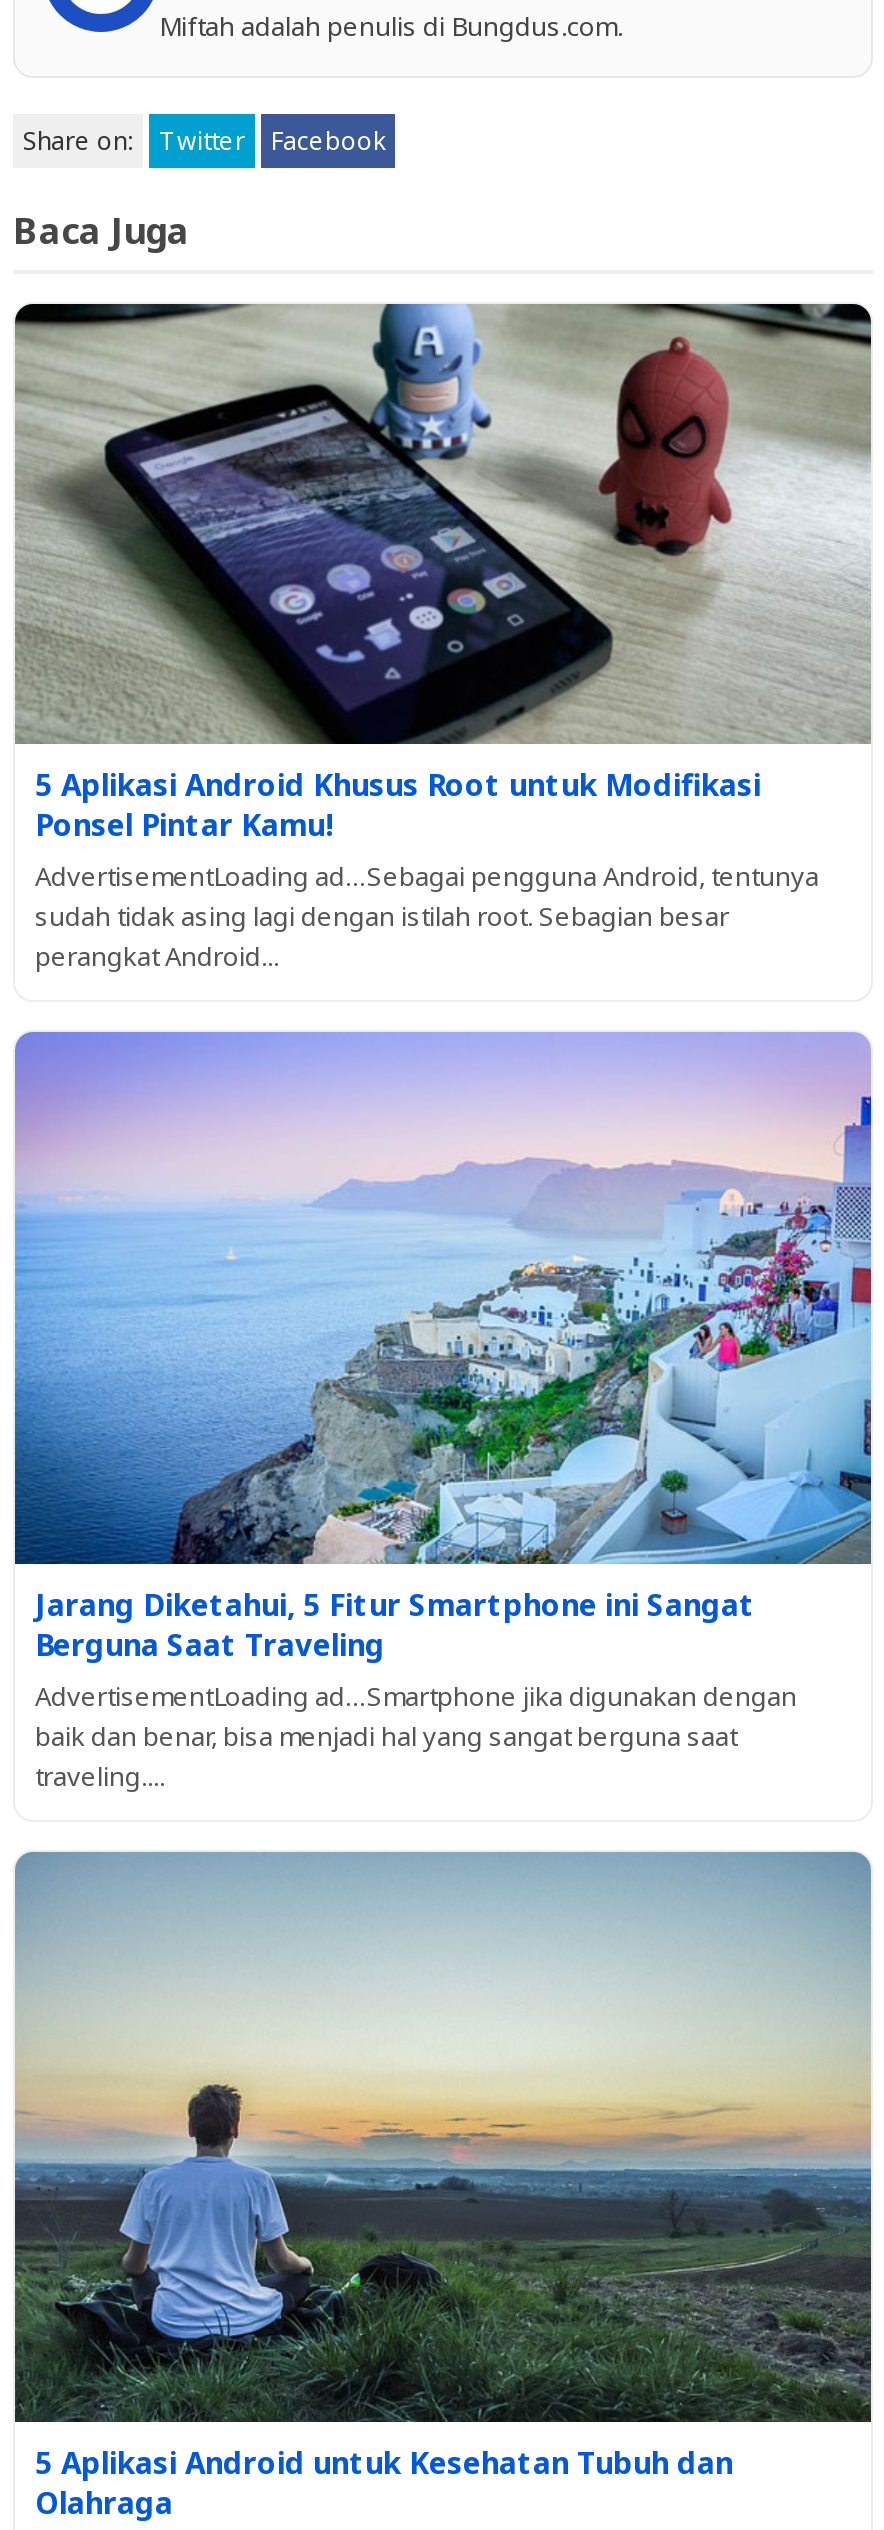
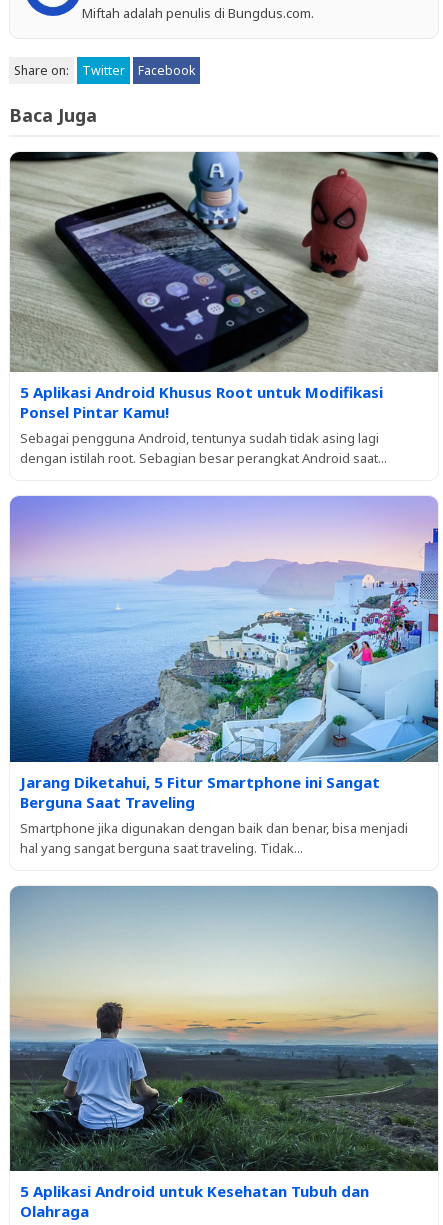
[35,857,819,973] AdvertisementLoading ad…Sebagai pengguna Android, tentunya | sudah tidak asing lagi dengan istilah root. Sebagian besar | perangkat Android... -> [20,429,387,467] Sebagai pengguna Android, tentunya sudah tidak asing lagi | dengan istilah root. Sebagian besar perangkat Android saat...
[35,1677,797,1793] AdvertisementLoading ad…Smartphone jika digunakan dengan | baik dan benar, bisa menjadi hal yang sangat berguna saat | traveling.... -> [20,819,408,857] Smartphone jika digunakan dengan baik dan benar, bisa menjadi | hal yang sangat berguna saat traveling. Tidak...

